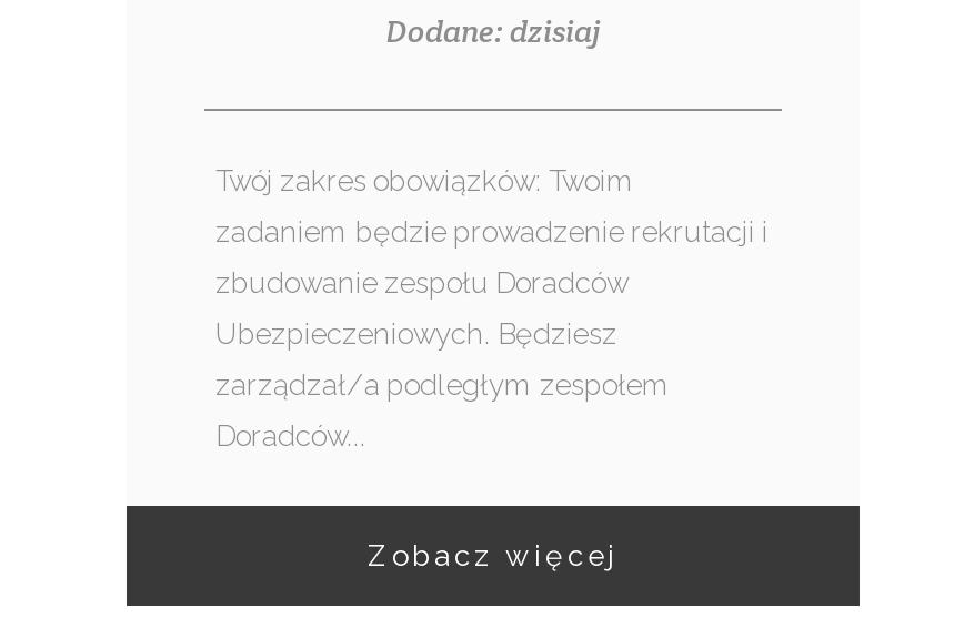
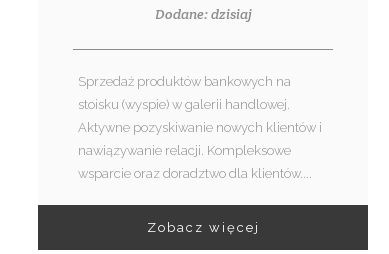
[215,164,769,452] Twój zakres obowiązków: Twoim | zadaniem będzie prowadzenie rekrutacji i | zbudowanie zespołu Doradców | Ubezpieczeniowych. Będziesz | zarządzał/a podległym zespołem | Doradców... -> [78,74,322,181] Sprzedaż produktów bankowych na | stoisku (wyspie) w galerii handlowej. | Aktywne pozyskiwanie nowych klientów i | nawiązywanie relacji. Kompleksowe | wsparcie oraz doradztwo dla klientów....

